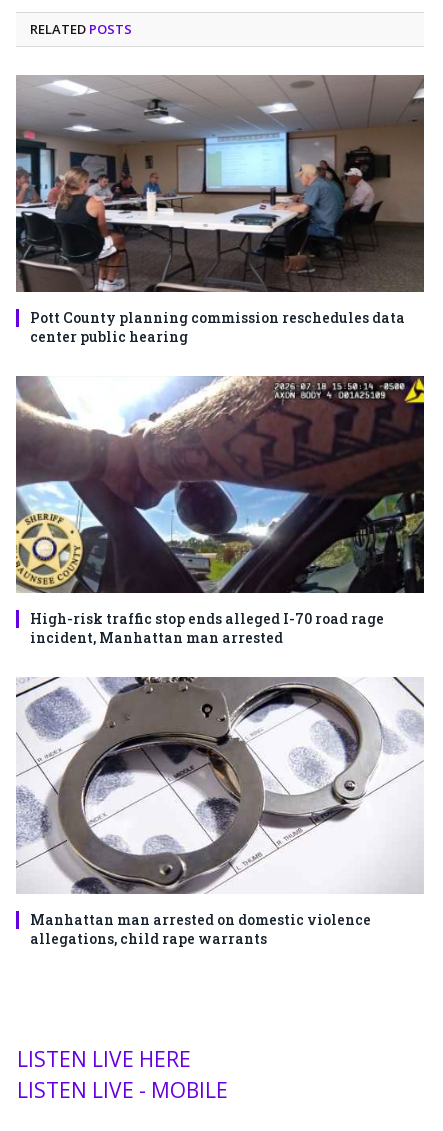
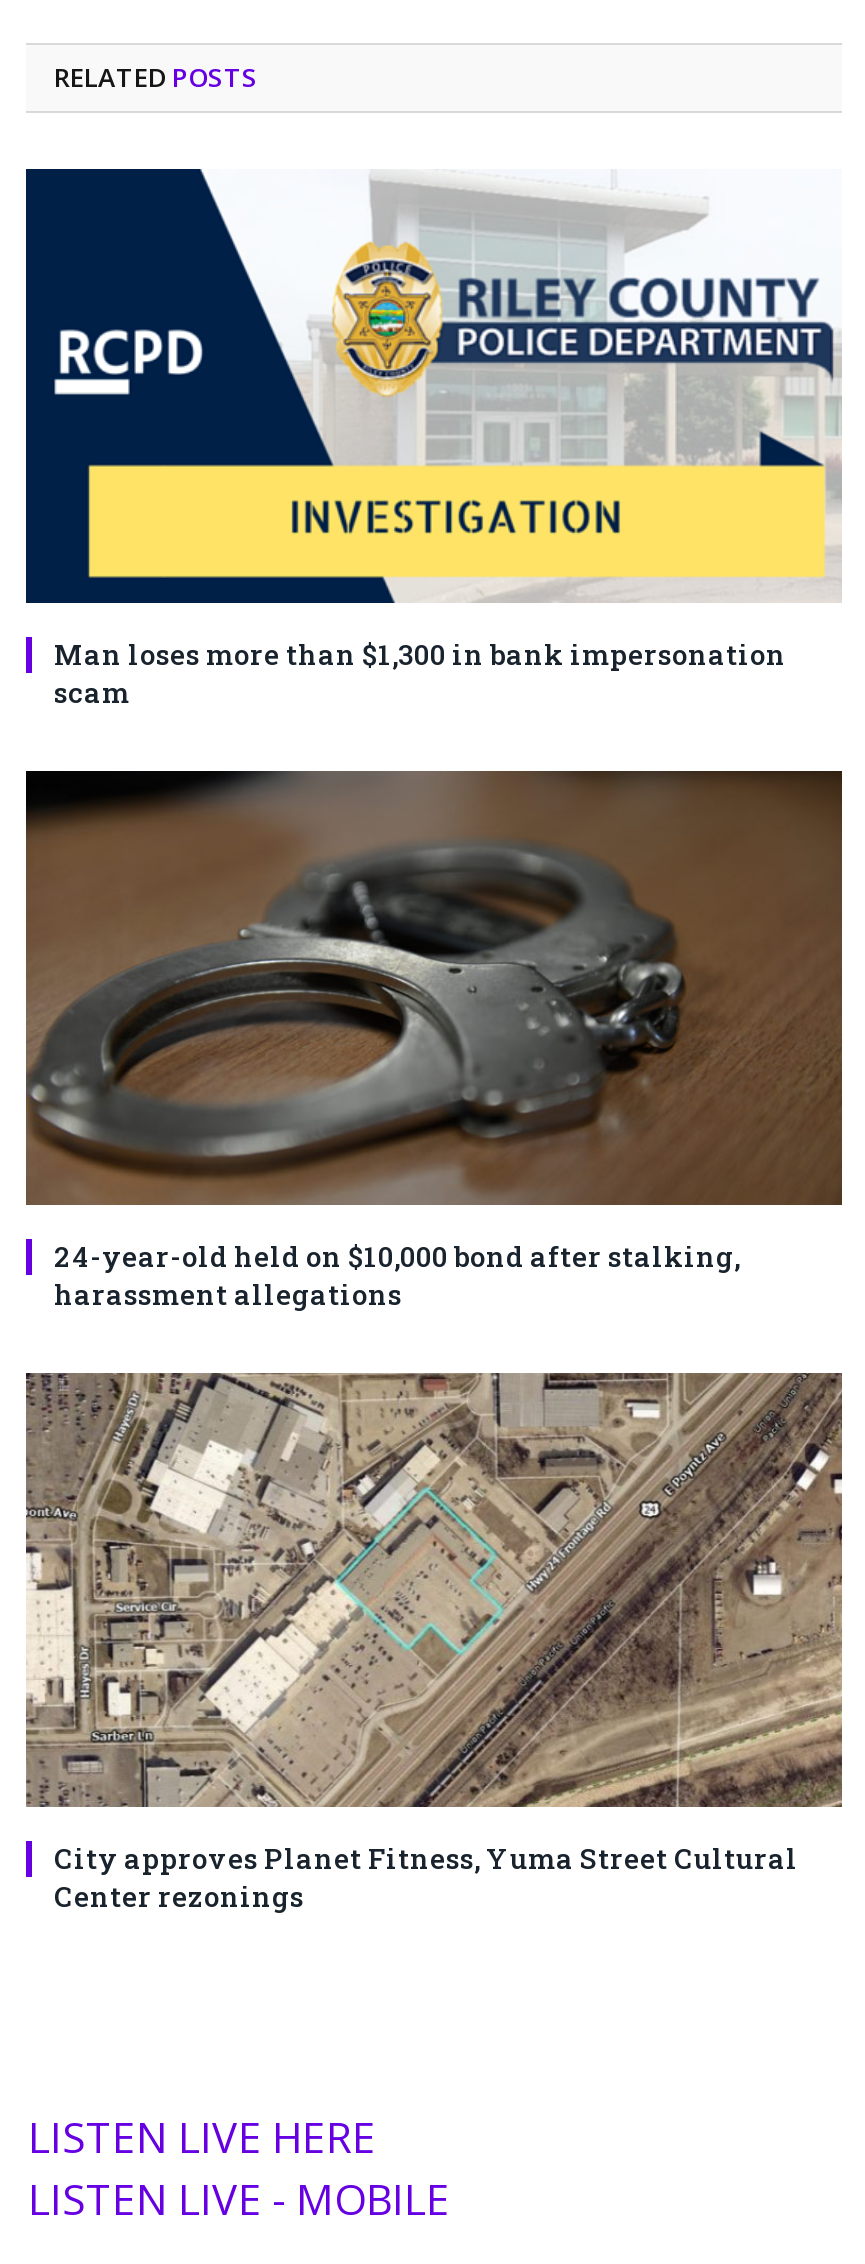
[15,74,425,346] [image] | Pott County planning commission reschedules data | center public hearing -> [24,168,842,711] [image] | Man loses more than $1,300 in bank impersonation | scam
[15,375,425,647] [image] | High-risk traffic stop ends alleged I-70 road rage | incident, Manhattan man arrested -> [24,768,844,1313] [image] | 24-year-old held on $10,000 bond after stalking, | harassment allegations
[16,676,424,948] [image] | Manhattan man arrested on domestic violence | allegations, child rape warrants -> [24,1370,844,1916] [image] | City approves Planet Fitness, Yuma Street Cultural | Center rezonings

